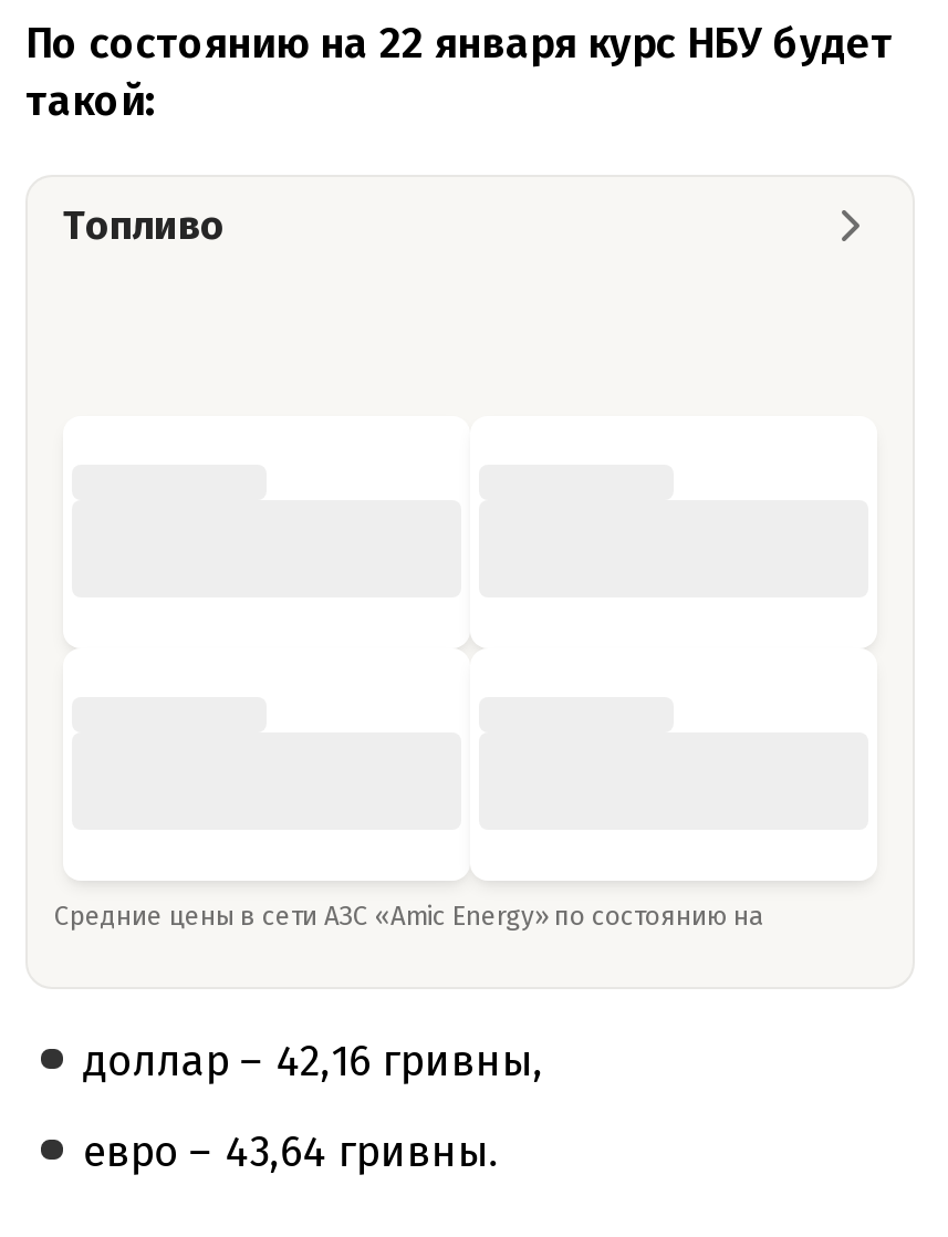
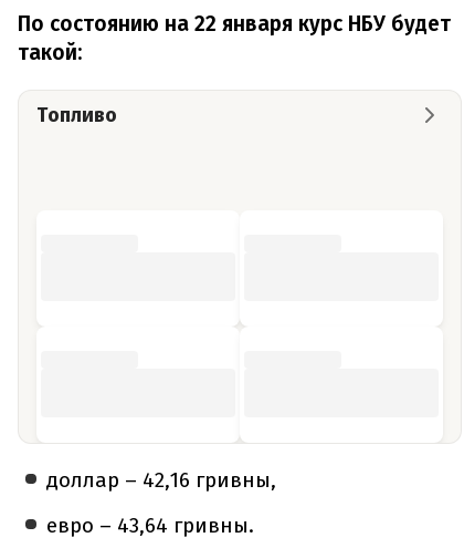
[54,900,771,931] Средние цены в сети АЗС «Amic Energy» по состоянию на -> none

